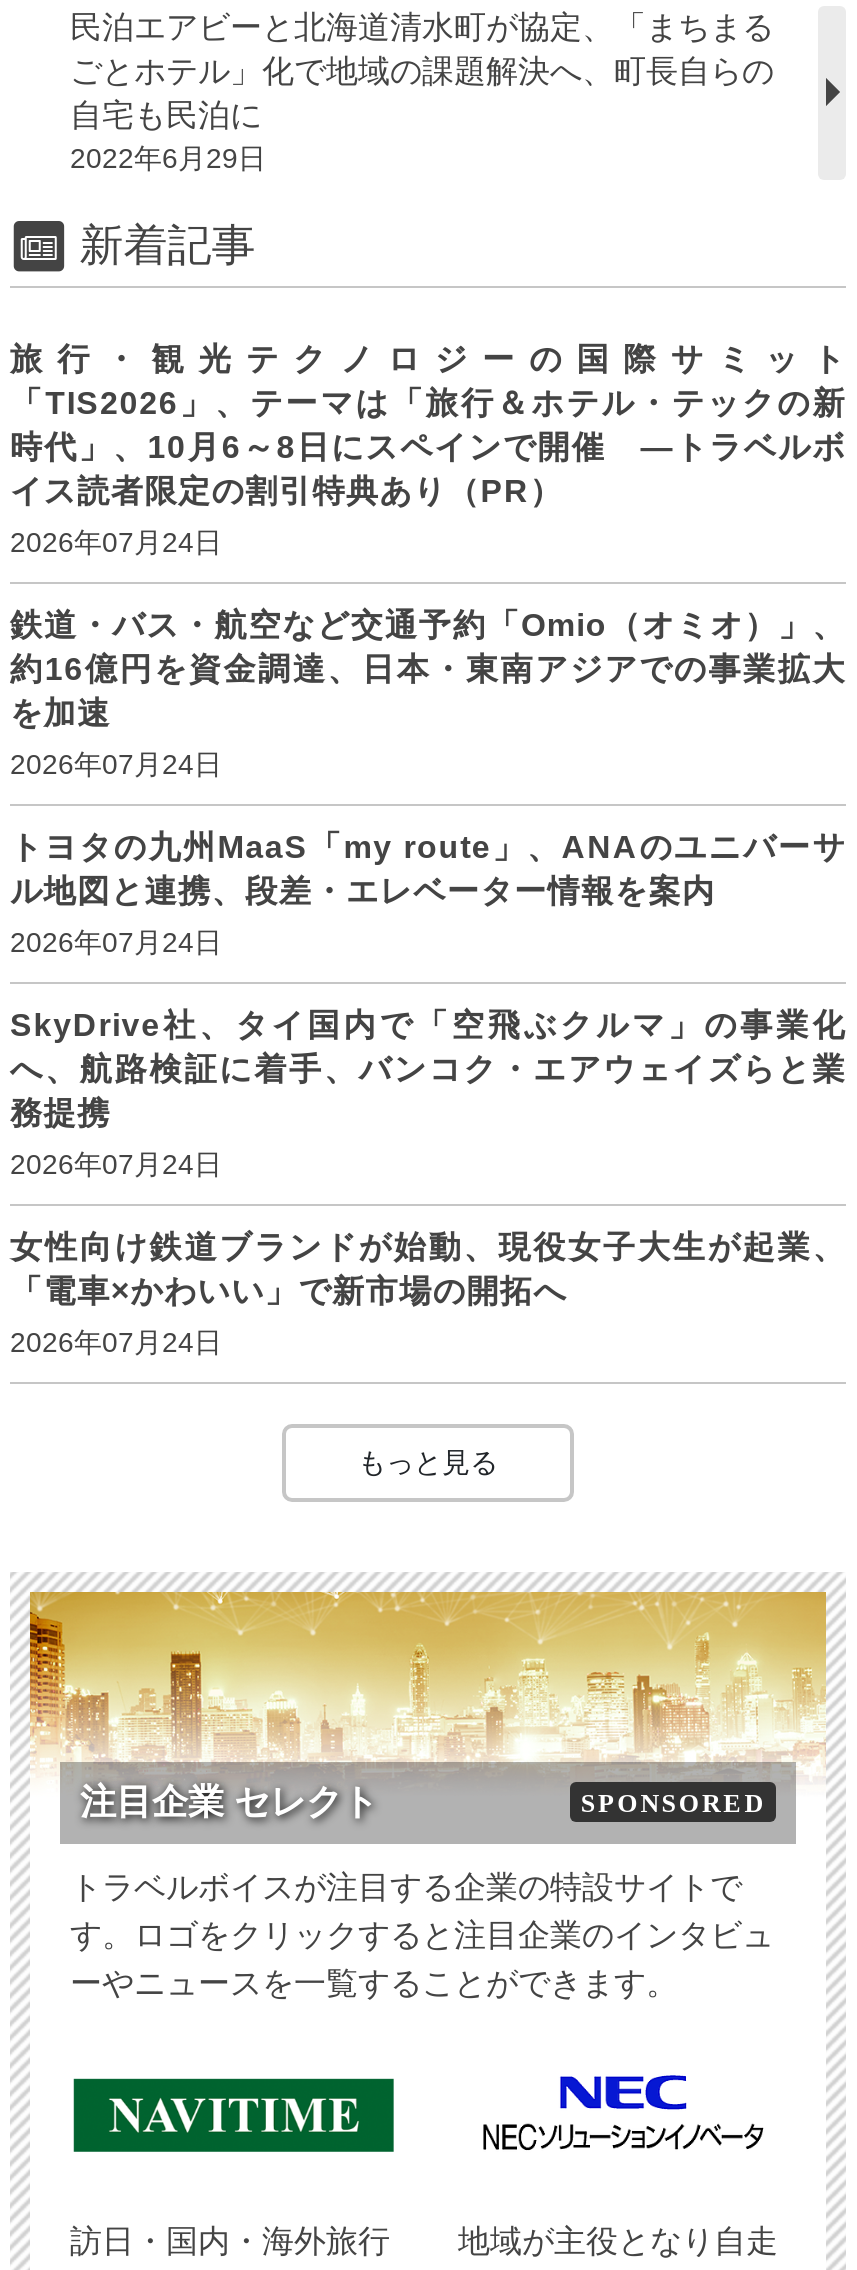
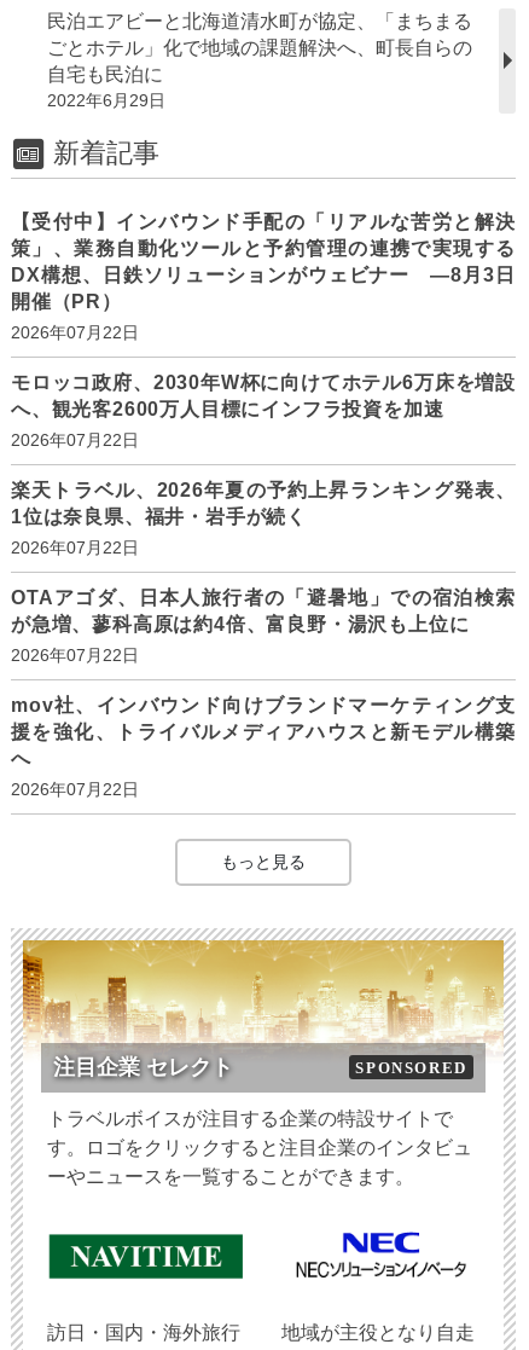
[10,343,846,509] 旅行・観光テクノロジーの国際サミット | 「TIS2026」、テーマは「旅行＆ホテル・テックの新 | 時代」、10月6～8日にスペインで開催 ―トラベルボ | イス読者限定の割引特典あり（PR） -> [11,212,516,312] 【受付中】インバウンド手配の「リアルな苦労と解決 | 策」、業務自動化ツールと予約管理の連携で実現する | DX構想、日鉄ソリューションがウェビナー ―8月3日 | 開催（PR）
[10,527,222,559] 2026年07月24日 -> [11,323,139,343] 2026年07月22日
[10,609,846,731] 鉄道・バス・航空など交通予約「Omio（オミオ）」、 | 約16億円を資金調達、日本・東南アジアでの事業拡大 | を加速 -> [11,373,516,420] モロッコ政府、2030年W杯に向けてホテル6万床を増設 | へ、観光客2600万人目標にインフラ投資を加速
[10,749,222,781] 2026年07月24日 -> [11,431,139,450] 2026年07月22日
[10,831,846,909] トヨタの九州MaaS「my route」、ANAのユニバーサ | ル地図と連携、段差・エレベーター情報を案内 -> [11,480,516,527] 楽天トラベル、2026年夏の予約上昇ランキング発表、 | 1位は奈良県、福井・岩手が続く
[10,927,222,959] 2026年07月24日 -> [11,538,139,558] 2026年07月22日
[10,1009,846,1131] SkyDrive社、タイ国内で「空飛ぶクルマ」の事業化 | へ、航路検証に着手、バンコク・エアウェイズらと業 | 務提携 -> [11,588,516,635] OTAアゴダ、日本人旅行者の「避暑地」での宿泊検索 | が急増、蓼科高原は約4倍、富良野・湯沢も上位に
[10,1149,222,1181] 2026年07月24日 -> [11,646,139,665] 2026年07月22日
[10,1231,846,1309] 女性向け鉄道ブランドが始動、現役女子大生が起業、 | 「電車×かわいい」で新市場の開拓へ -> [11,695,516,769] mov社、インバウンド向けブランドマーケティング支 | 援を強化、トライバルメディアハウスと新モデル構築 | へ
[10,1327,222,1359] 2026年07月24日 -> [11,780,139,799] 2026年07月22日

